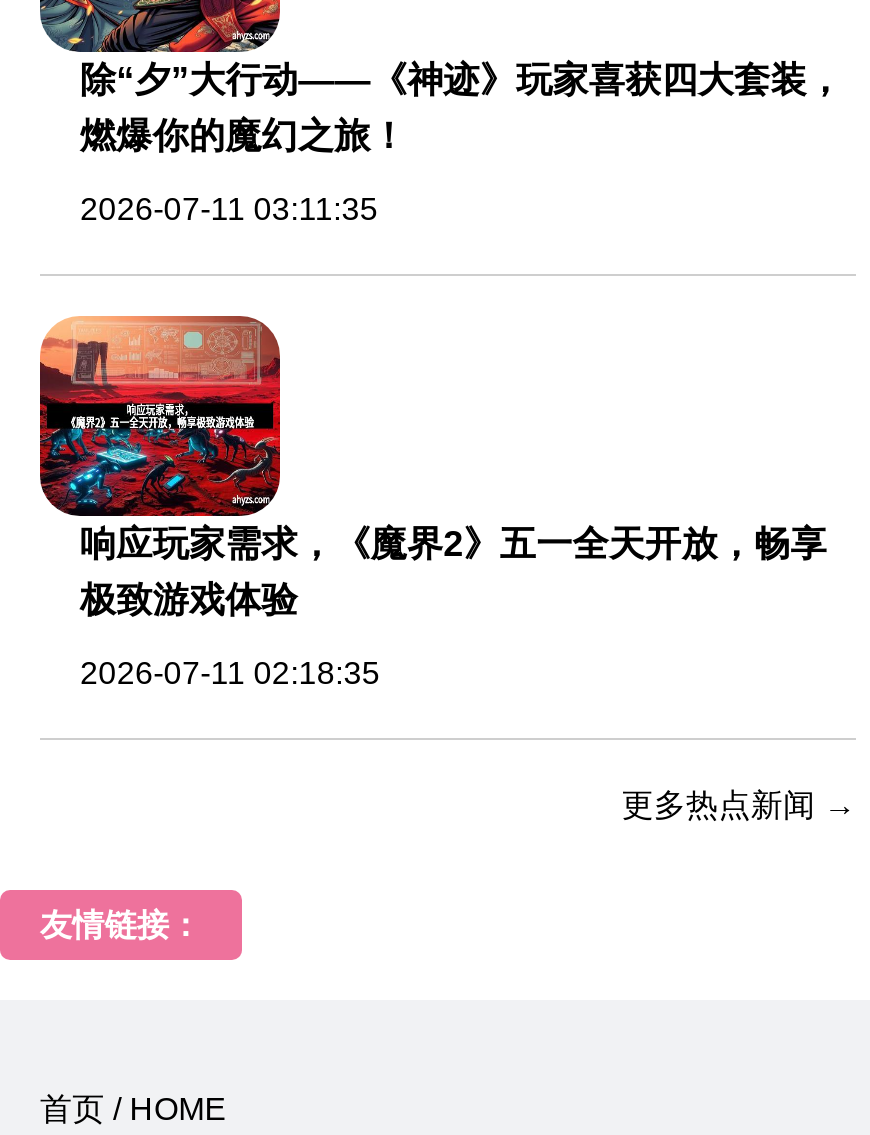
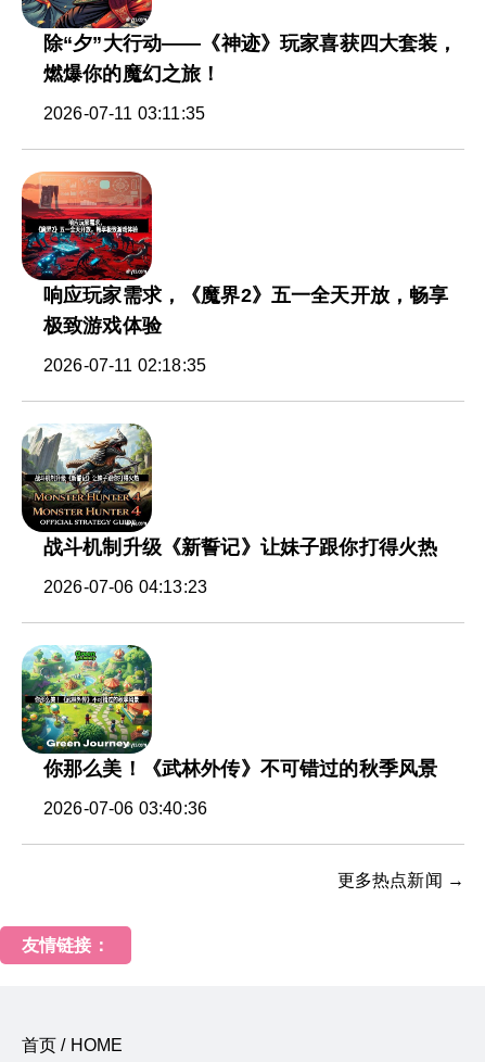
none -> [21,422,437,596] [image] | 战斗机制升级《新誓记》让妹子跟你打得火热 | 2026-07-06 04:13:23
none -> [21,644,437,818] [image] | 你那么美！《武林外传》不可错过的秋季风景 | 2026-07-06 03:40:36

